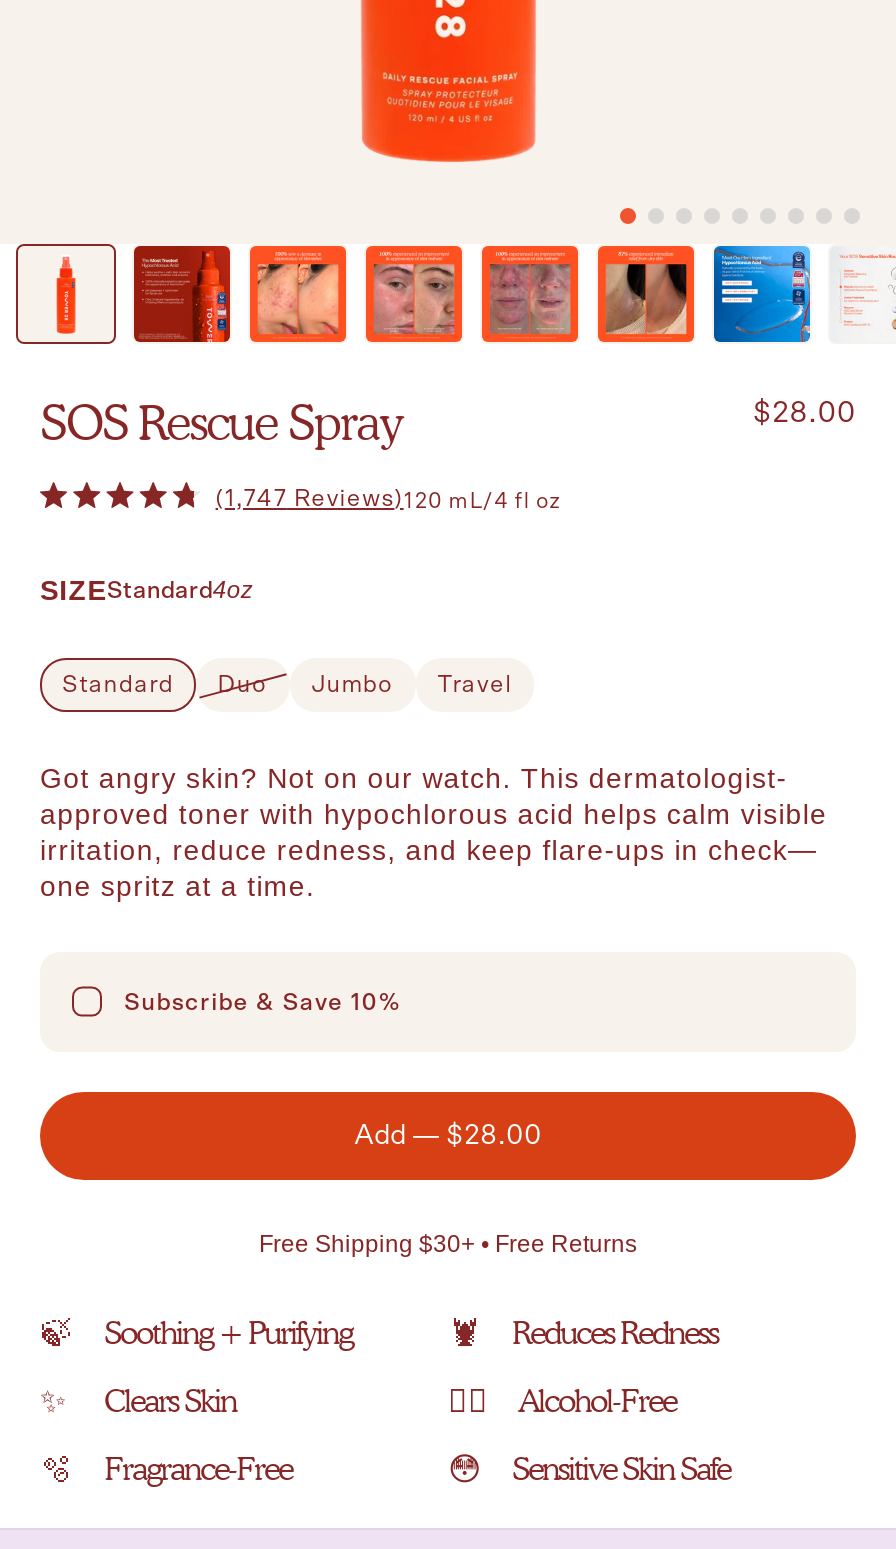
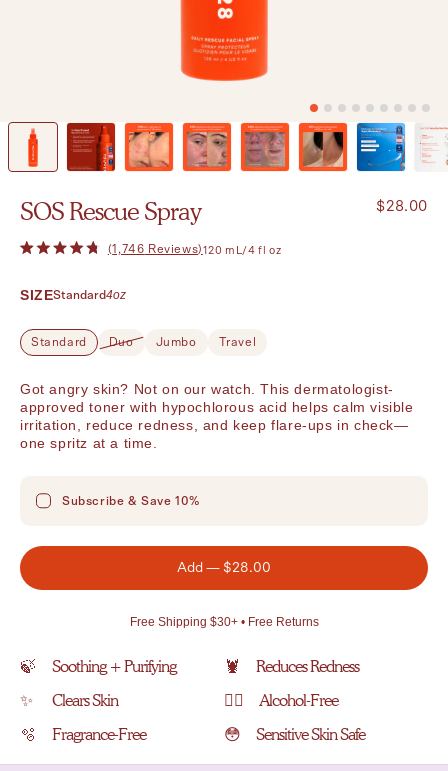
[225,485,560,511] 1,747 Reviews 120 mL /4 fl oz -> [112,243,281,255] 1,746 Reviews 120 mL /4 fl oz

